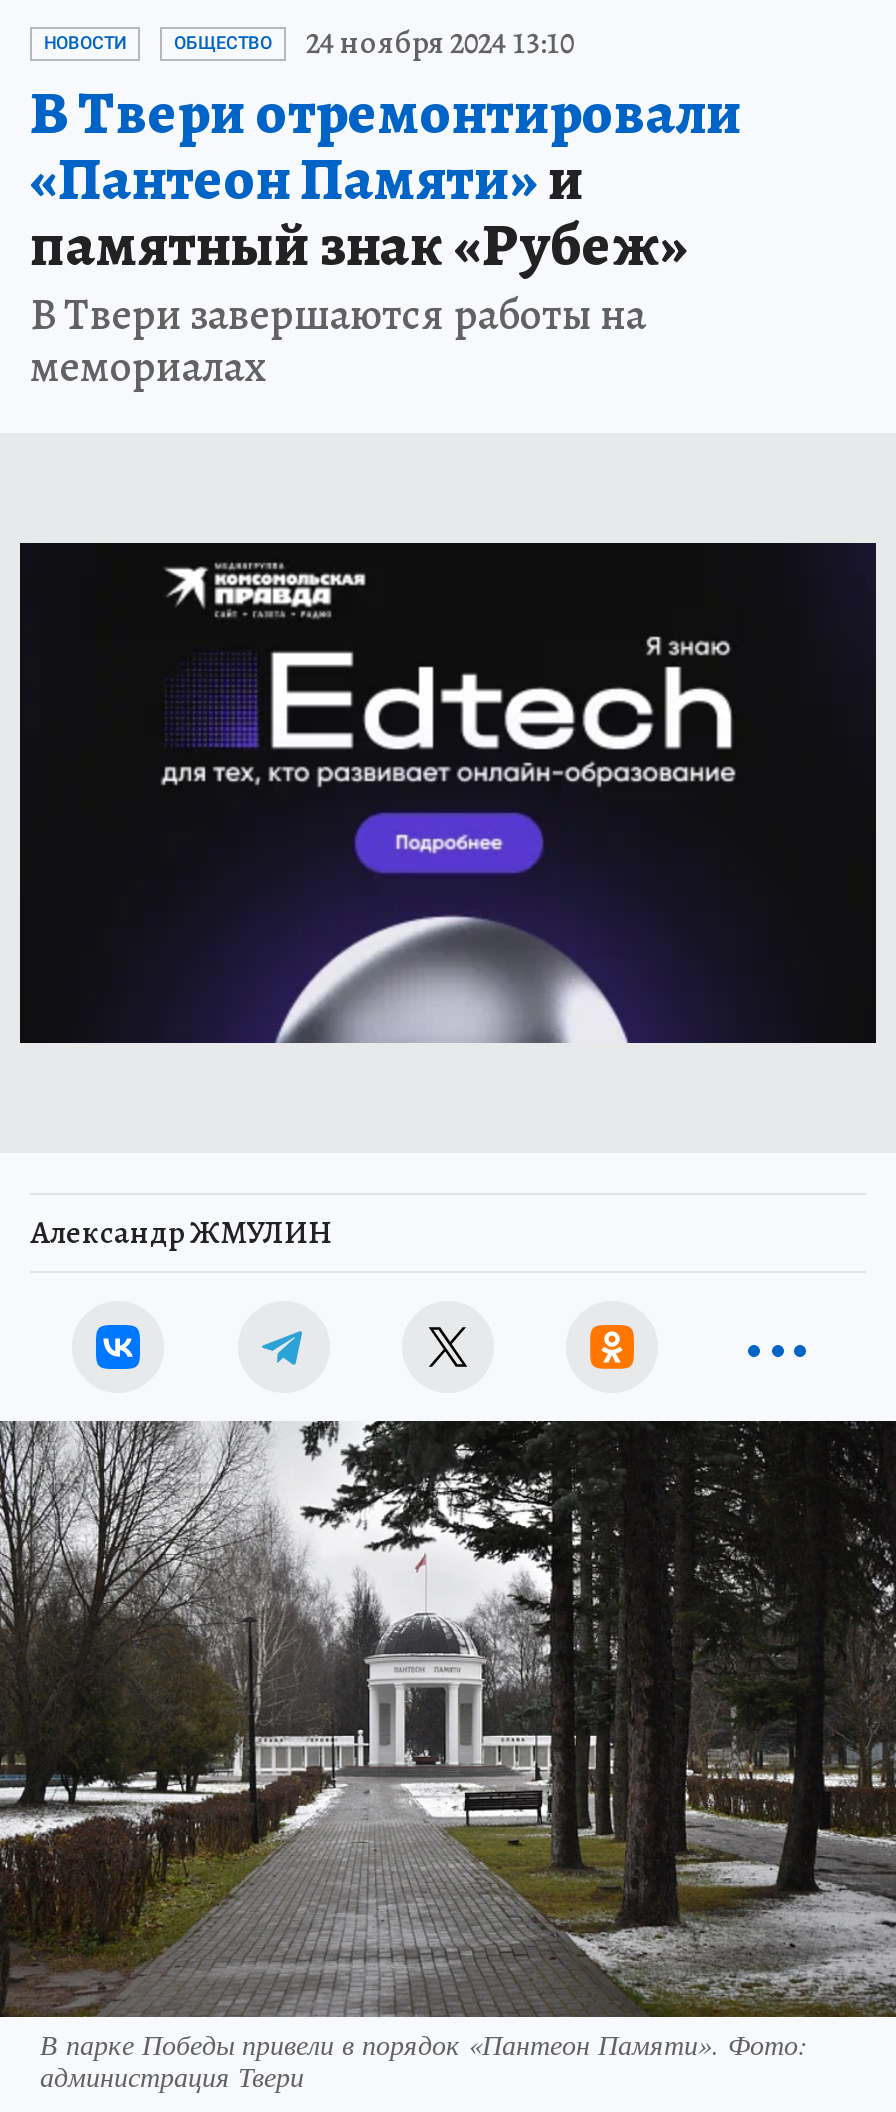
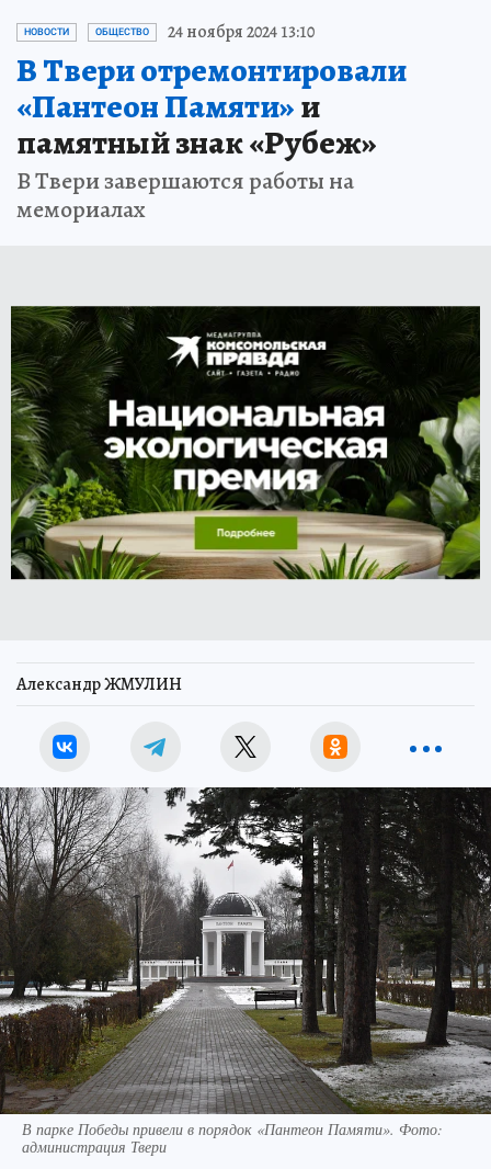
[18,541,878,1045] [image] -> [10,306,481,580] [image]

